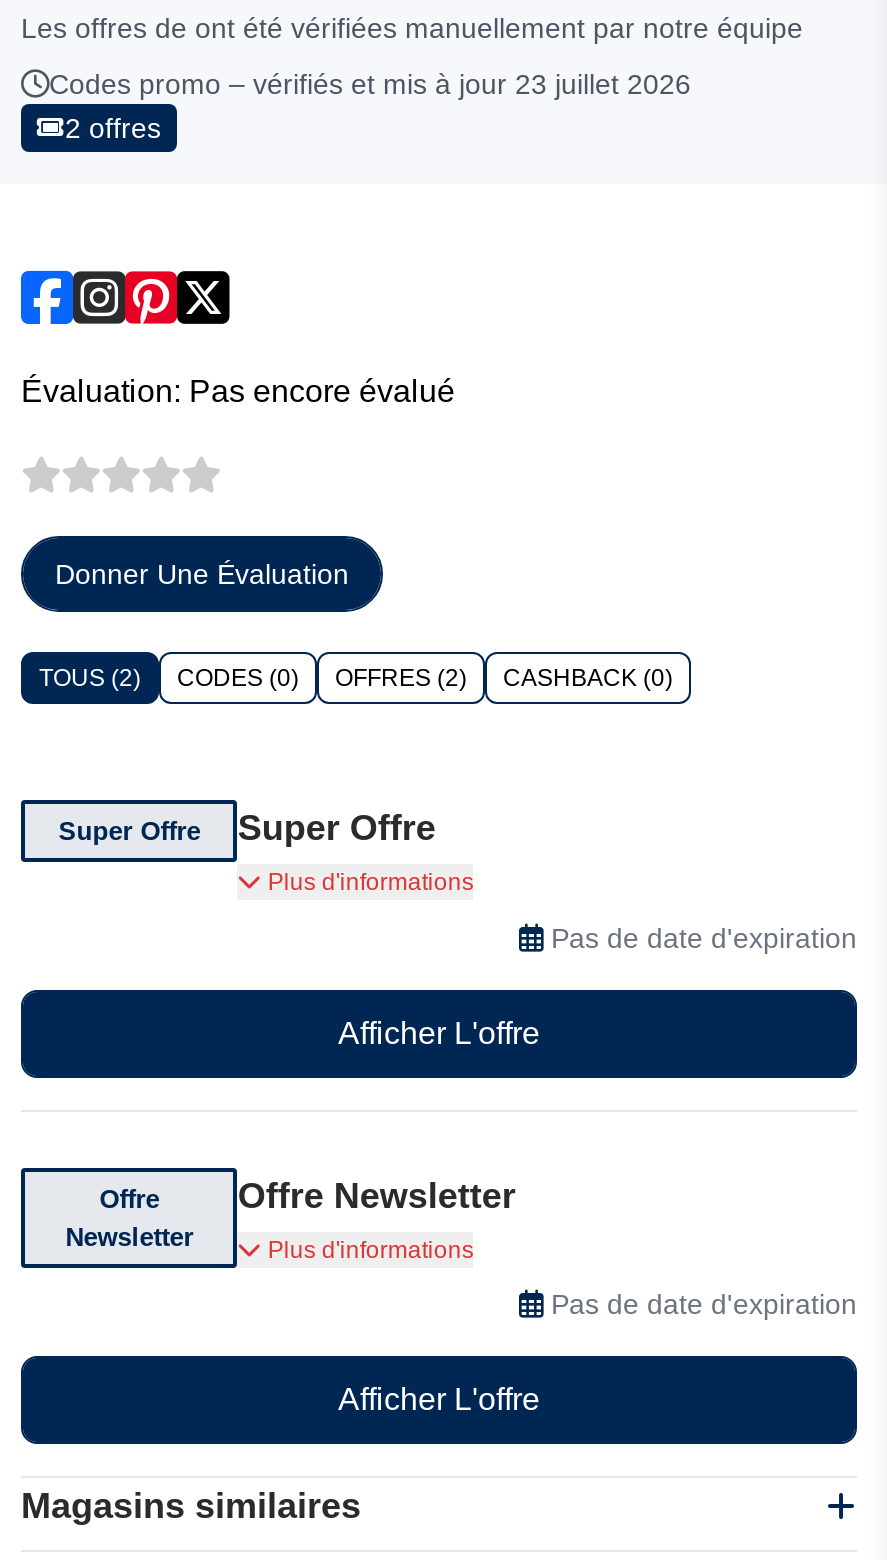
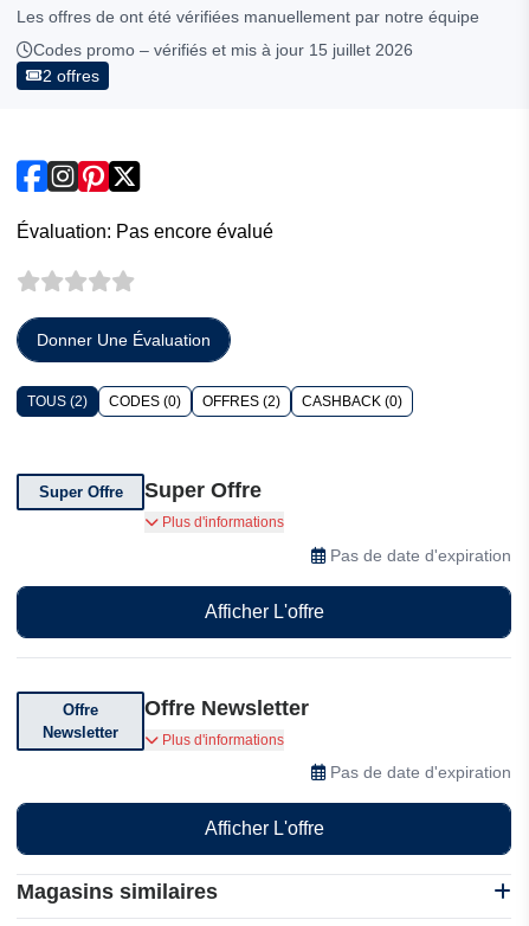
[49,68,691,100] Codes promo – vérifiés et mis à jour 23 juillet 2026 -> [33,40,413,59] Codes promo – vérifiés et mis à jour 15 juillet 2026

